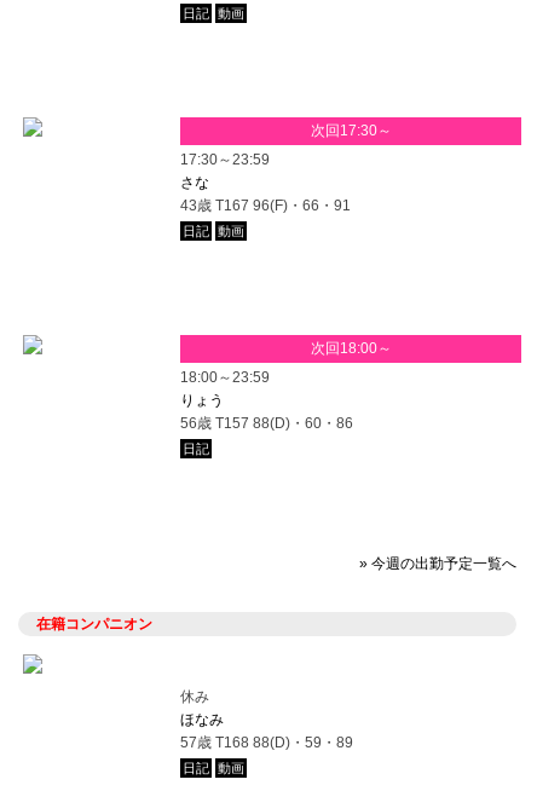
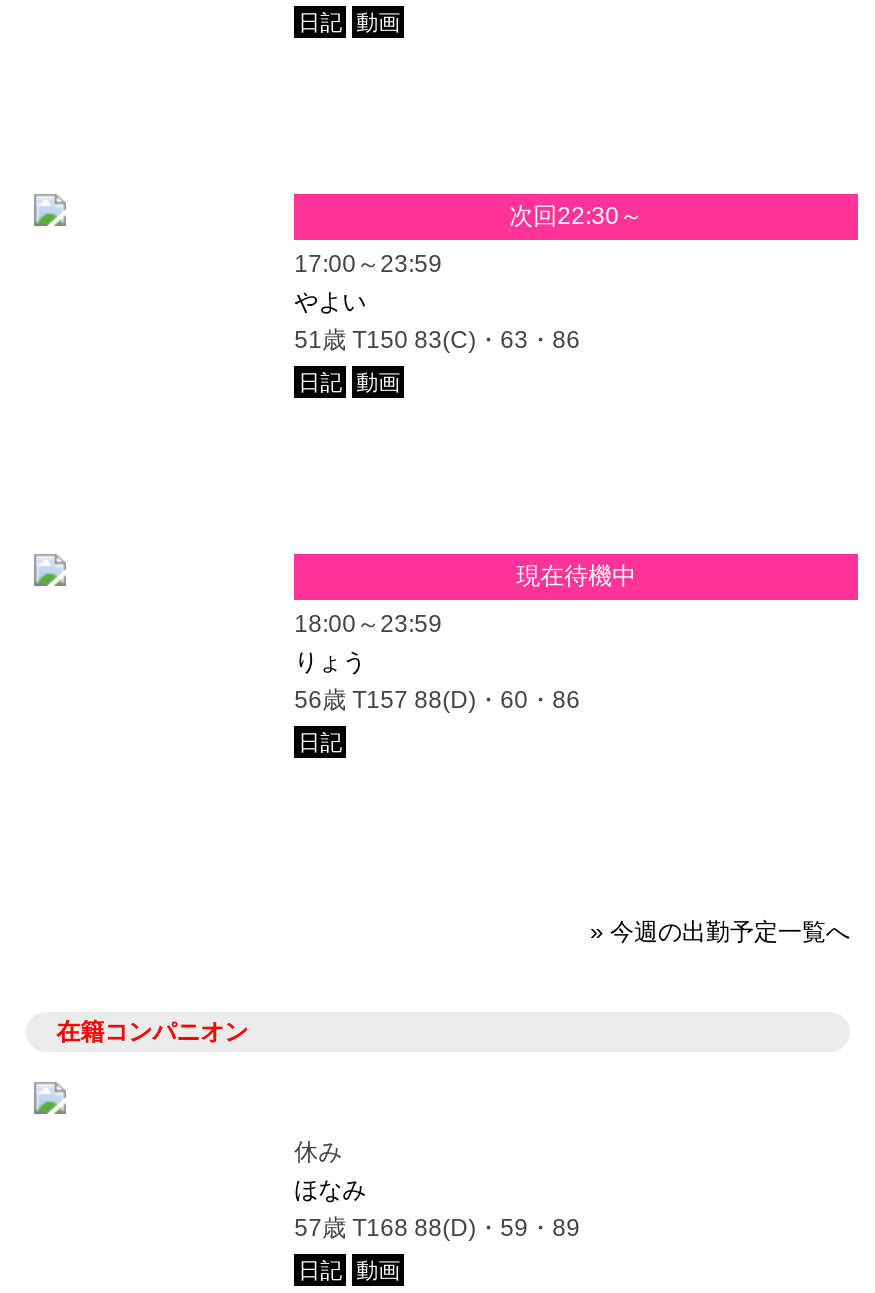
[310,122,391,139] 次回17:30～ -> [509,201,643,229] 次回22:30～
[180,151,351,214] 17:30～23:59 | さな | 43歳 T167 96(F)・66・91 -> [294,249,580,353] 17:00～23:59 | やよい | 51歳 T150 83(C)・63・86
[310,339,391,356] 次回18:00～ -> [516,561,636,589] 現在待機中

